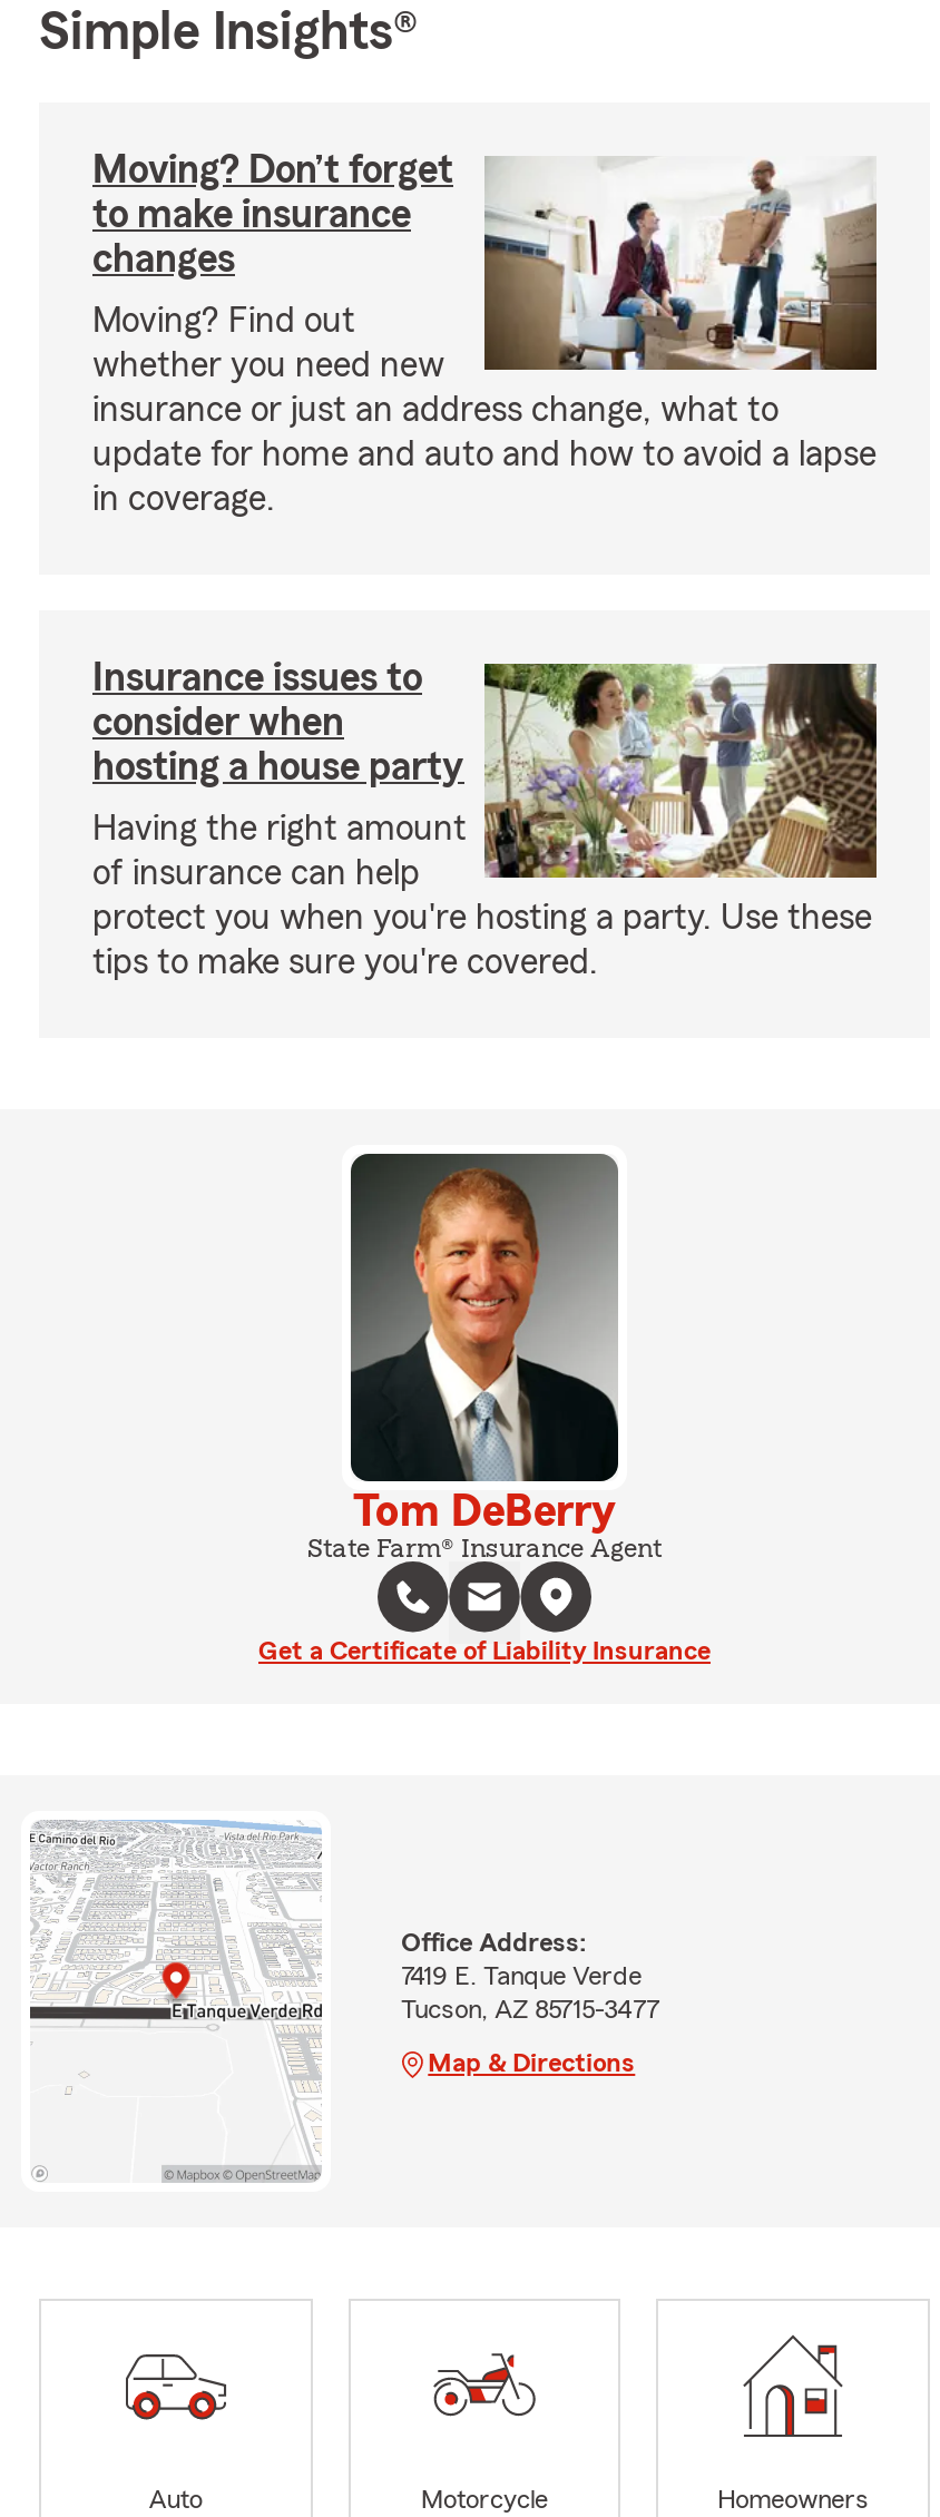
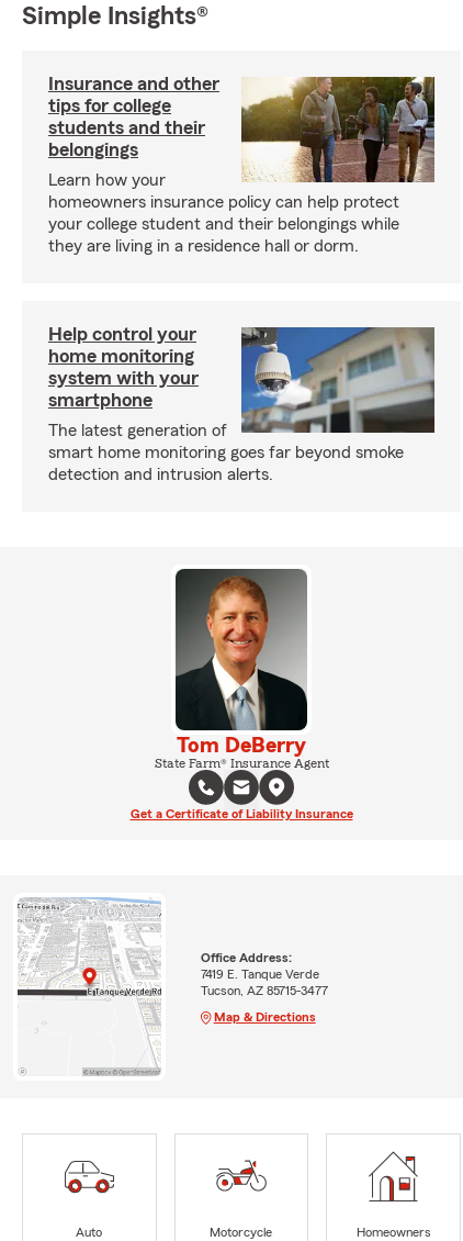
[92,149,453,278] Moving? Don’t forget | to make insurance | changes -> [48,74,219,159] Insurance and other | tips for college | students and their | belongings
[92,156,879,517] [image] | Moving? Find out | whether you need new | insurance or just an address change, what to | update for home and auto and how to avoid a lapse | in coverage. -> [48,76,436,255] [image] | Learn how your | homeowners insurance policy can help protect | your college student and their belongings while | they are living in a residence hall or dorm.
[92,657,464,786] Insurance issues to | consider when | hosting a house party -> [48,324,199,410] Help control your | home monitoring | system with your | smartphone
[92,662,877,980] [image] | Having the right amount | of insurance can help | protect you when you're hosting a party. Use these | tips to make sure you're covered. -> [48,326,434,483] [image] | The latest generation of | smart home monitoring goes far beyond smoke | detection and intrusion alerts.

